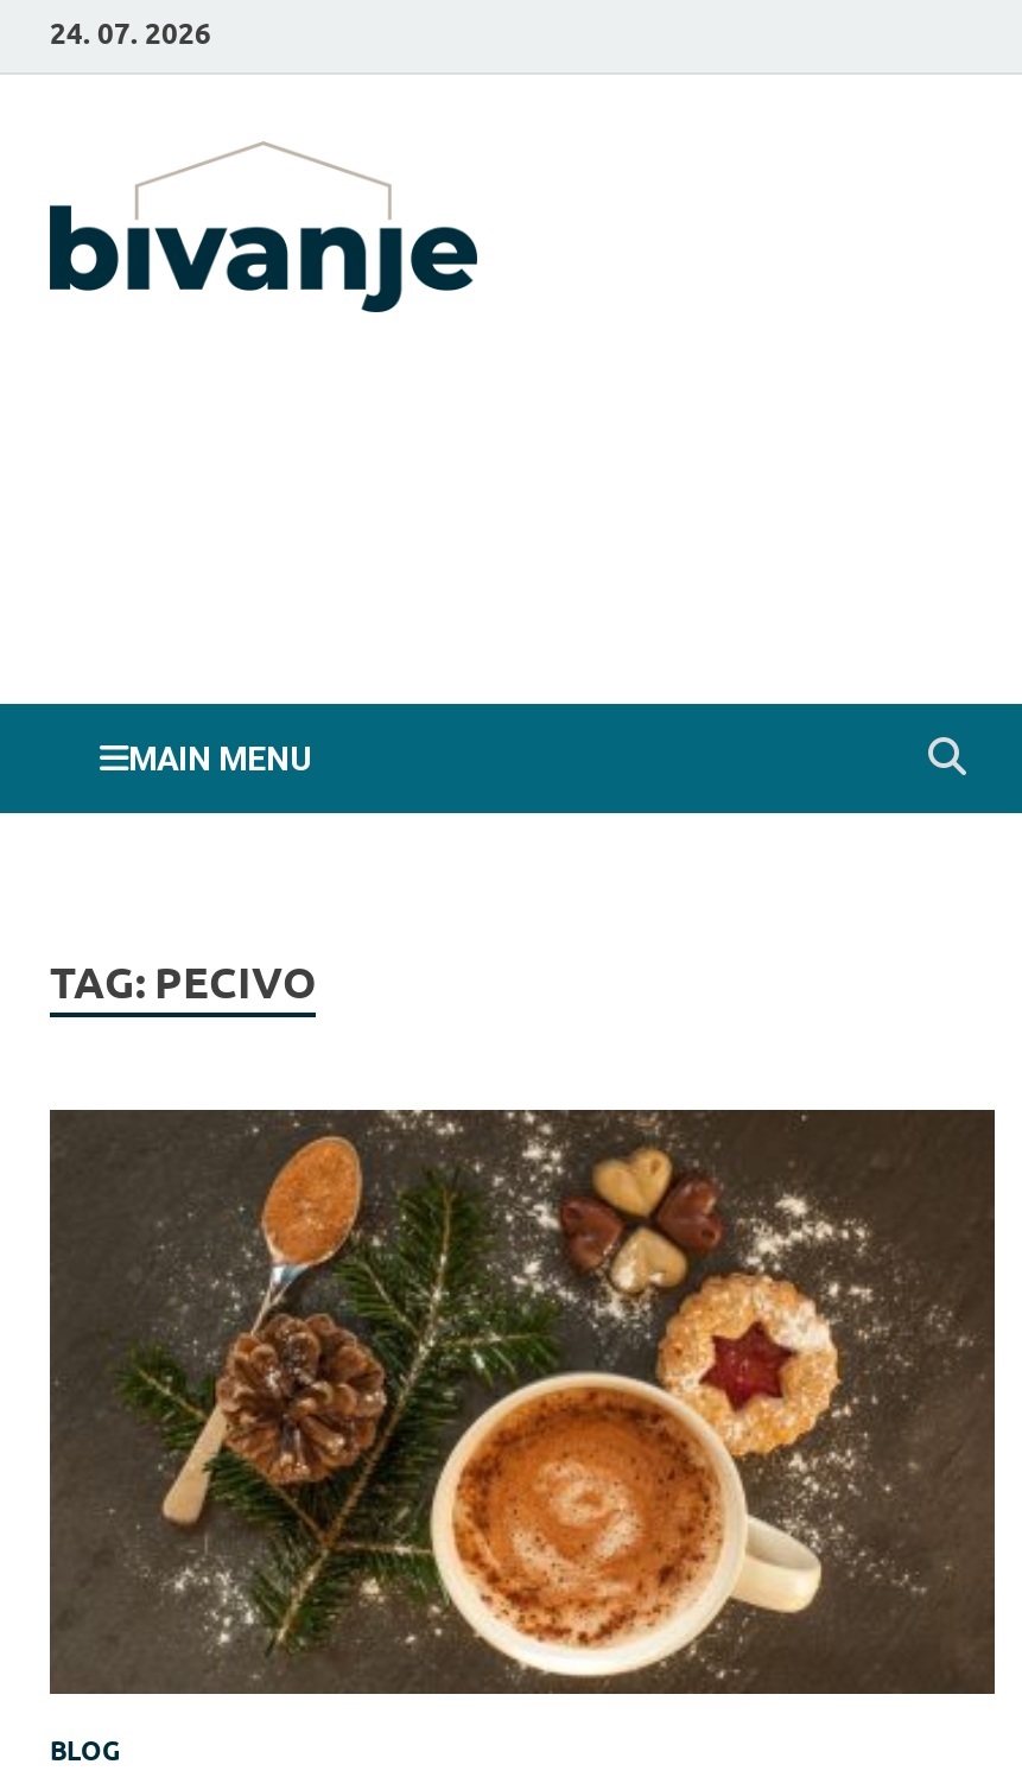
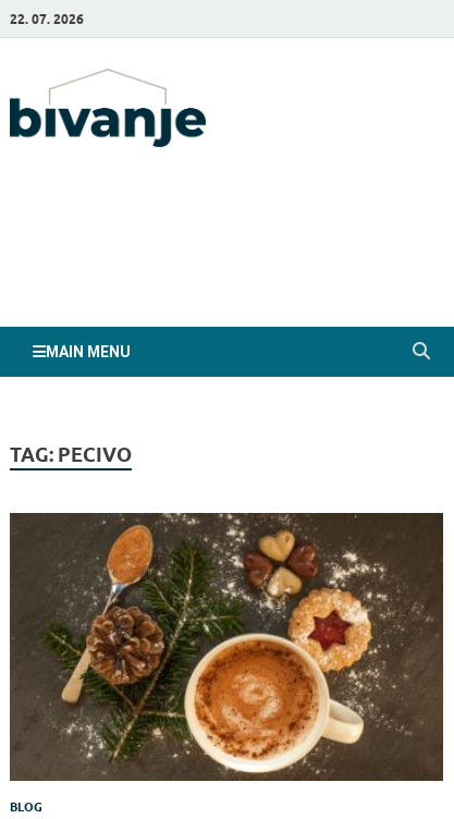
[50,14,211,50] 24. 07. 2026 -> [10,10,84,27] 22. 07. 2026

